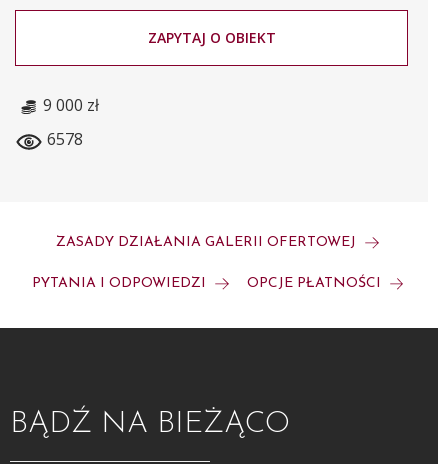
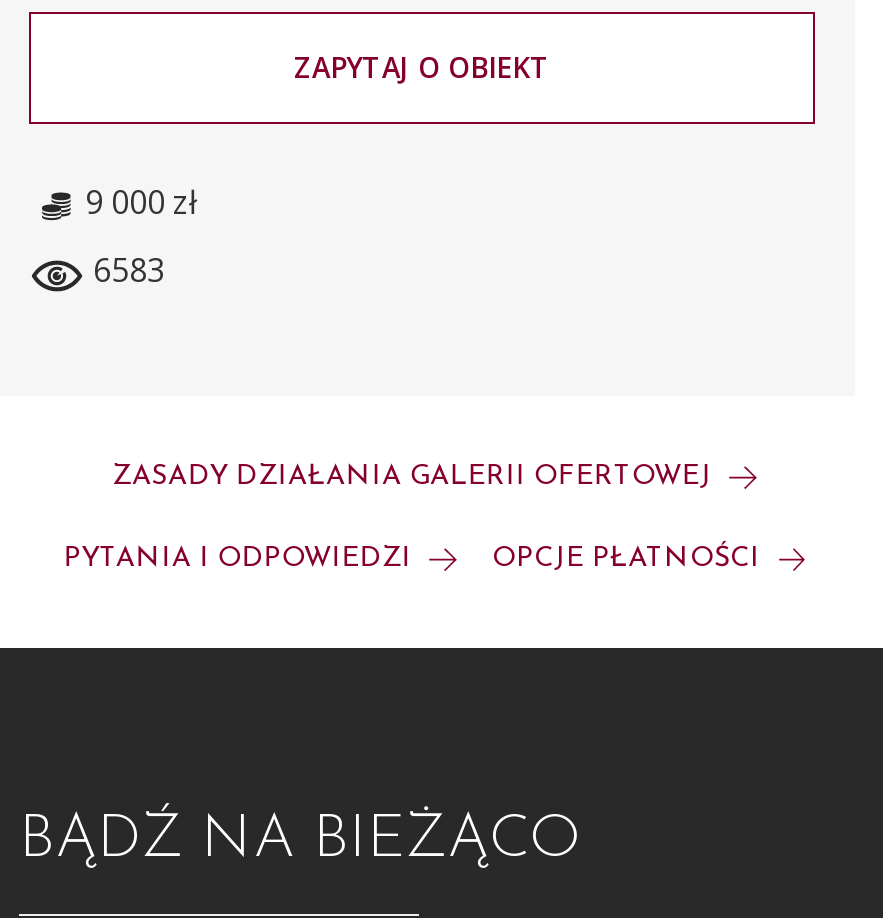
[43,128,83,150] 6578 -> [85,249,165,293] 6583

